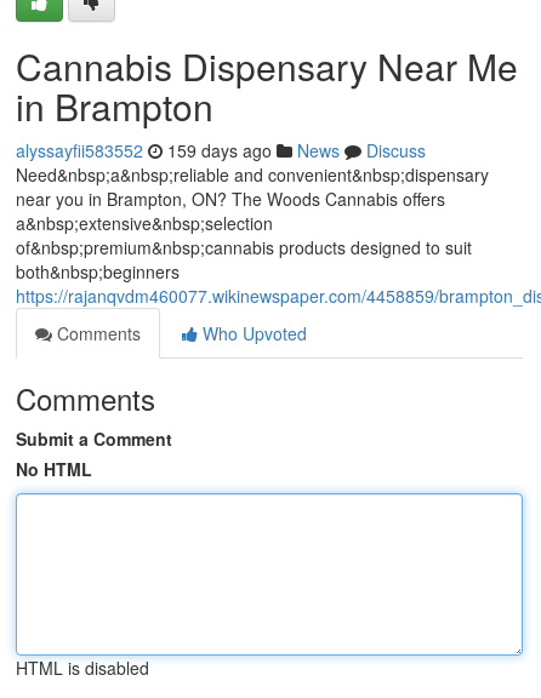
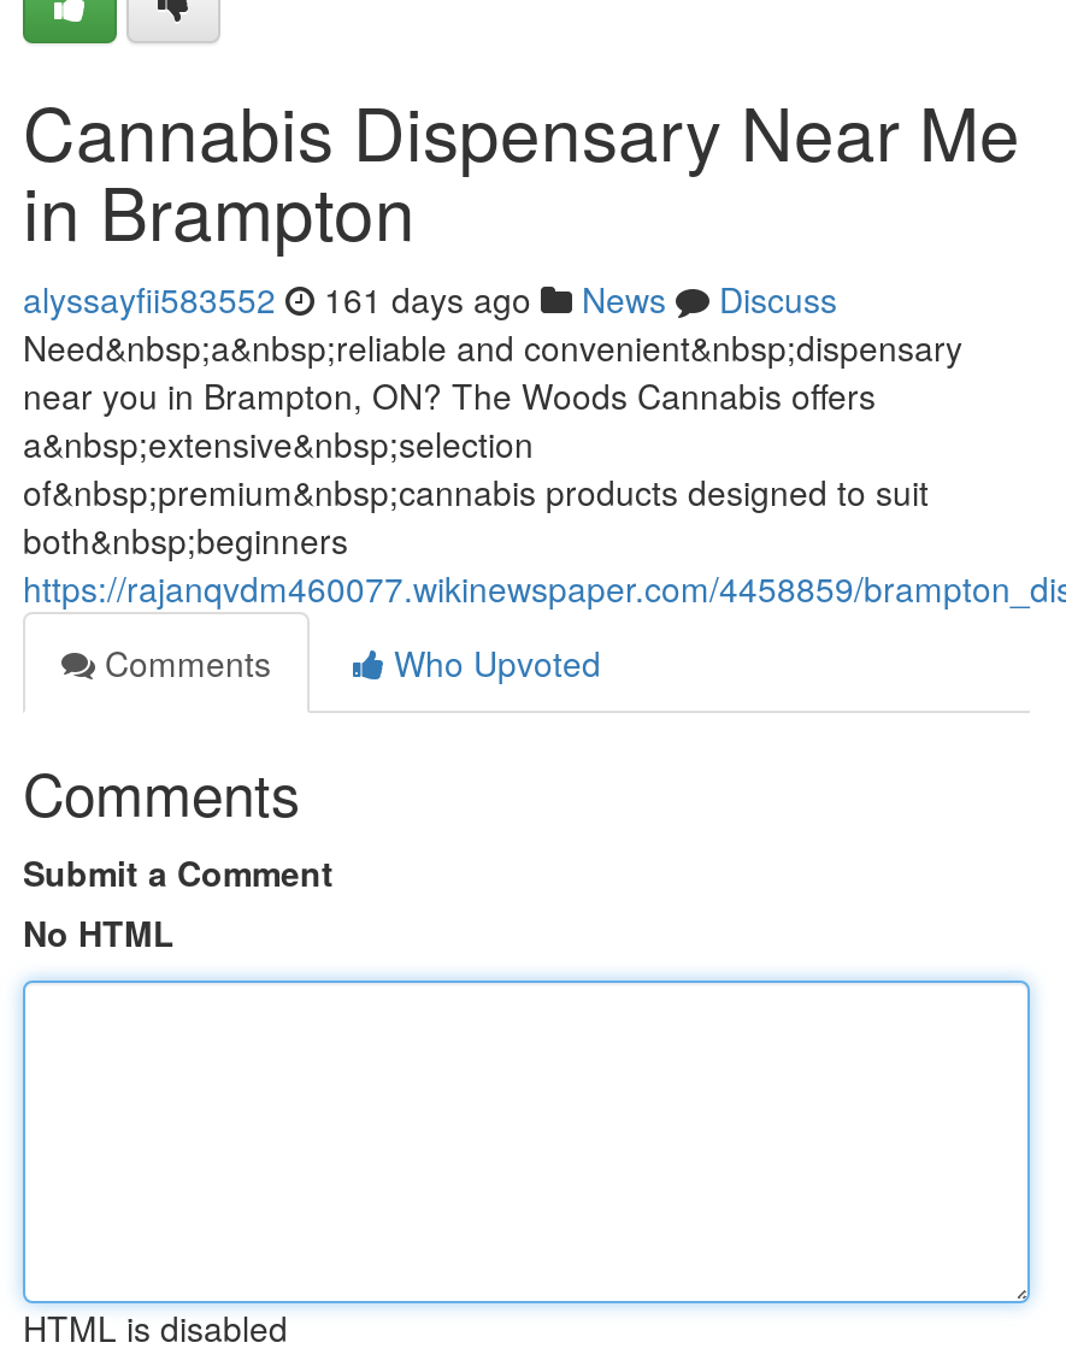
[16,138,426,162] alyssayfii583552 159 days ago News Discuss -> [23,275,837,323] alyssayfii583552 161 days ago News Discuss

